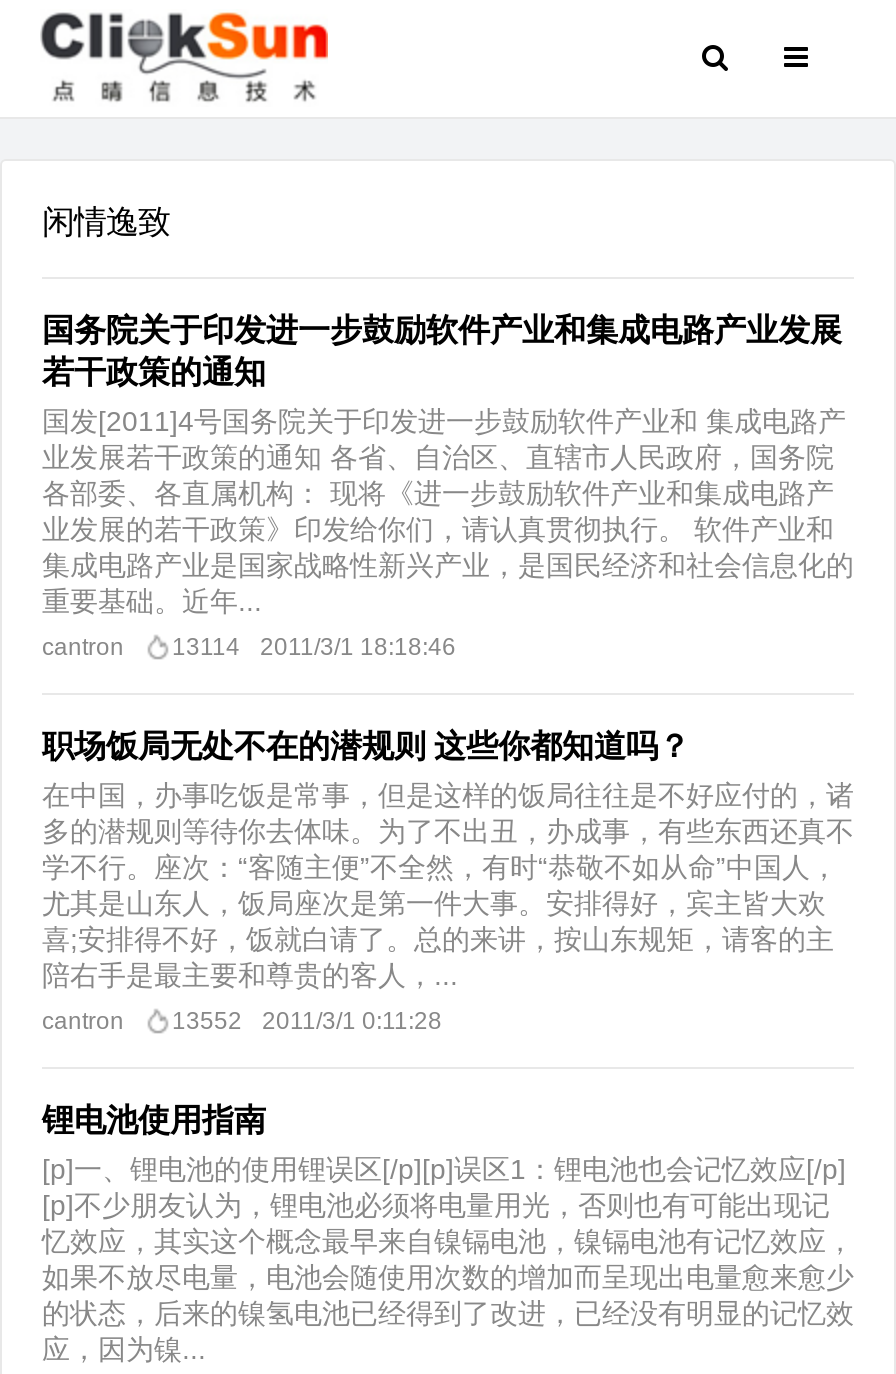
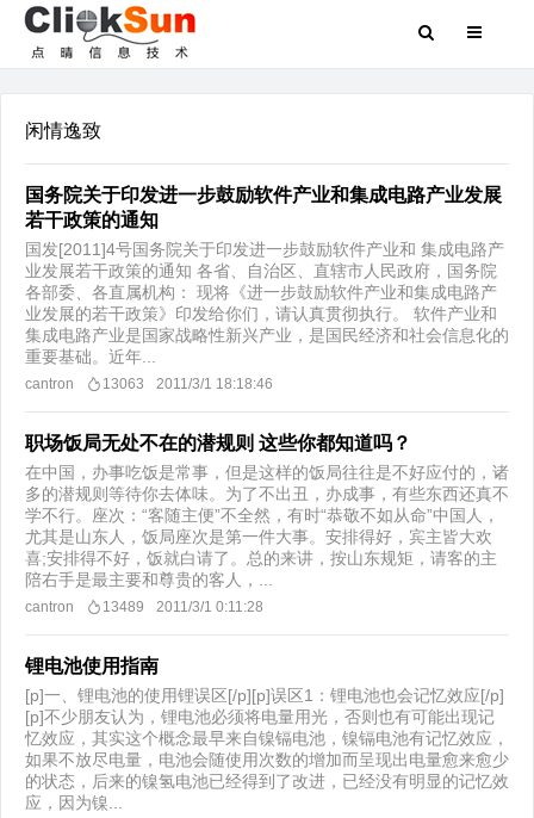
[42,633,456,661] cantron 13114 2011/3/1 18:18:46 -> [25,376,273,392] cantron 13063 2011/3/1 18:18:46
[42,1007,442,1035] cantron 13552 2011/3/1 0:11:28 -> [25,599,263,615] cantron 13489 2011/3/1 0:11:28

